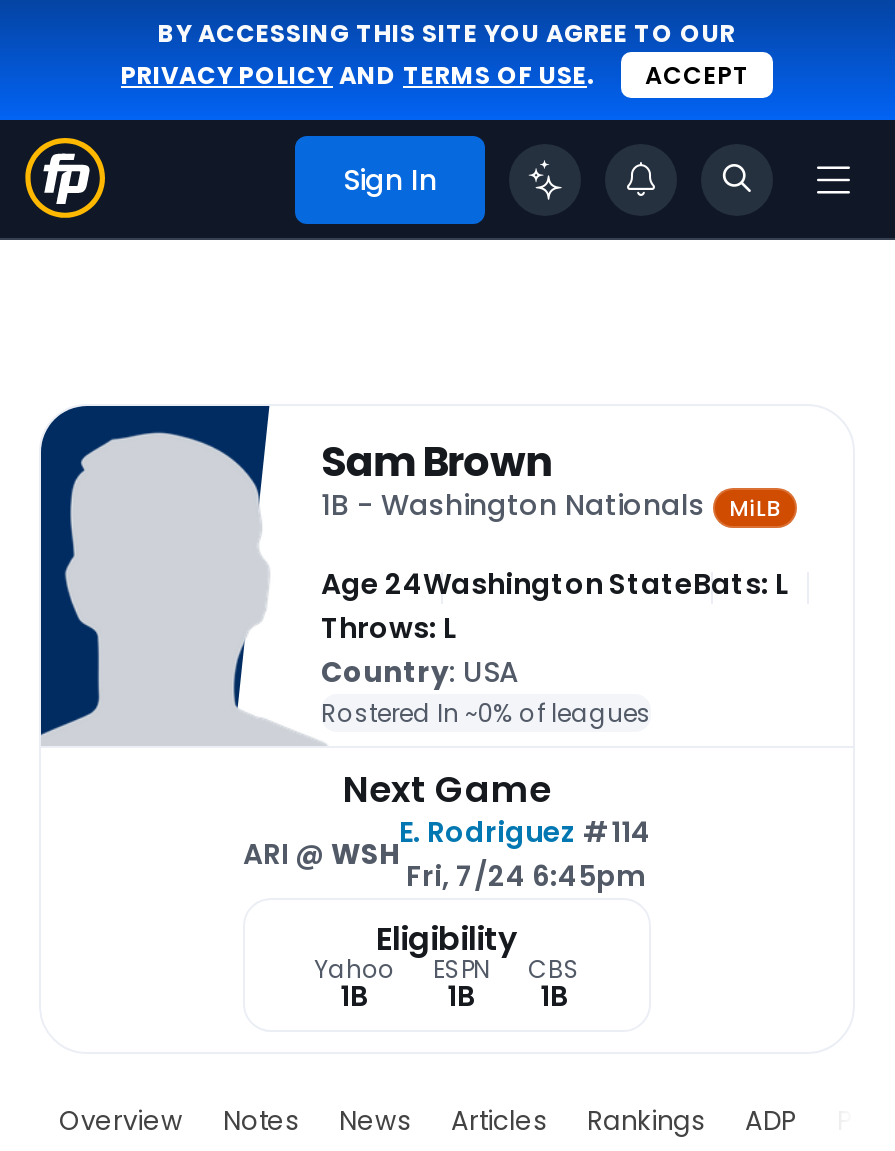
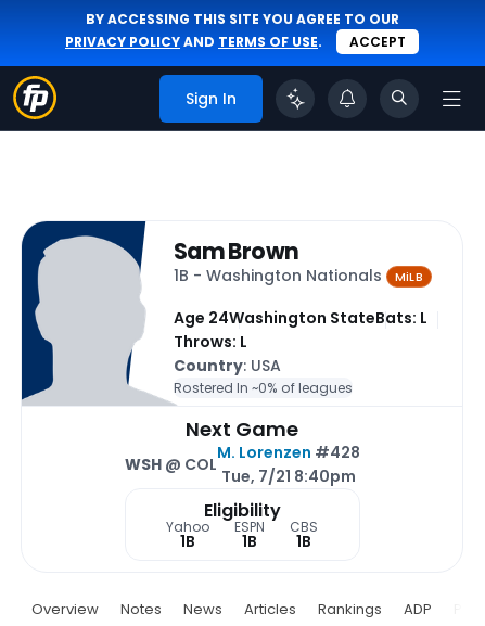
[399,813,651,897] E. Rodriguez #114 | Fri, 7/24 6:45pm -> [216,442,360,488] M. Lorenzen #428 | Tue, 7/21 8:40pm
[243,835,399,875] ARI @ WSH -> [124,454,216,476] WSH @ COL

